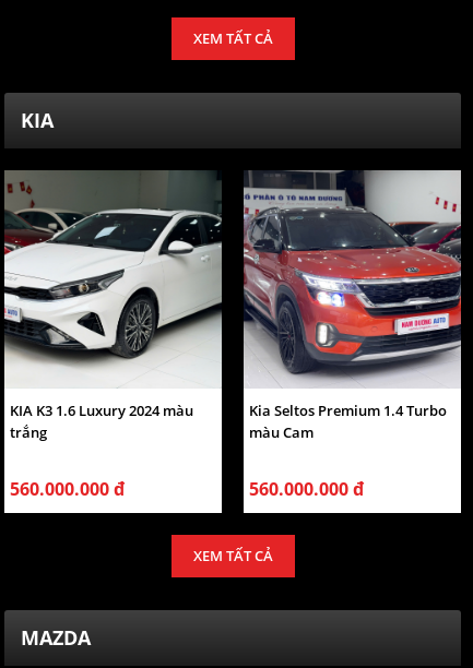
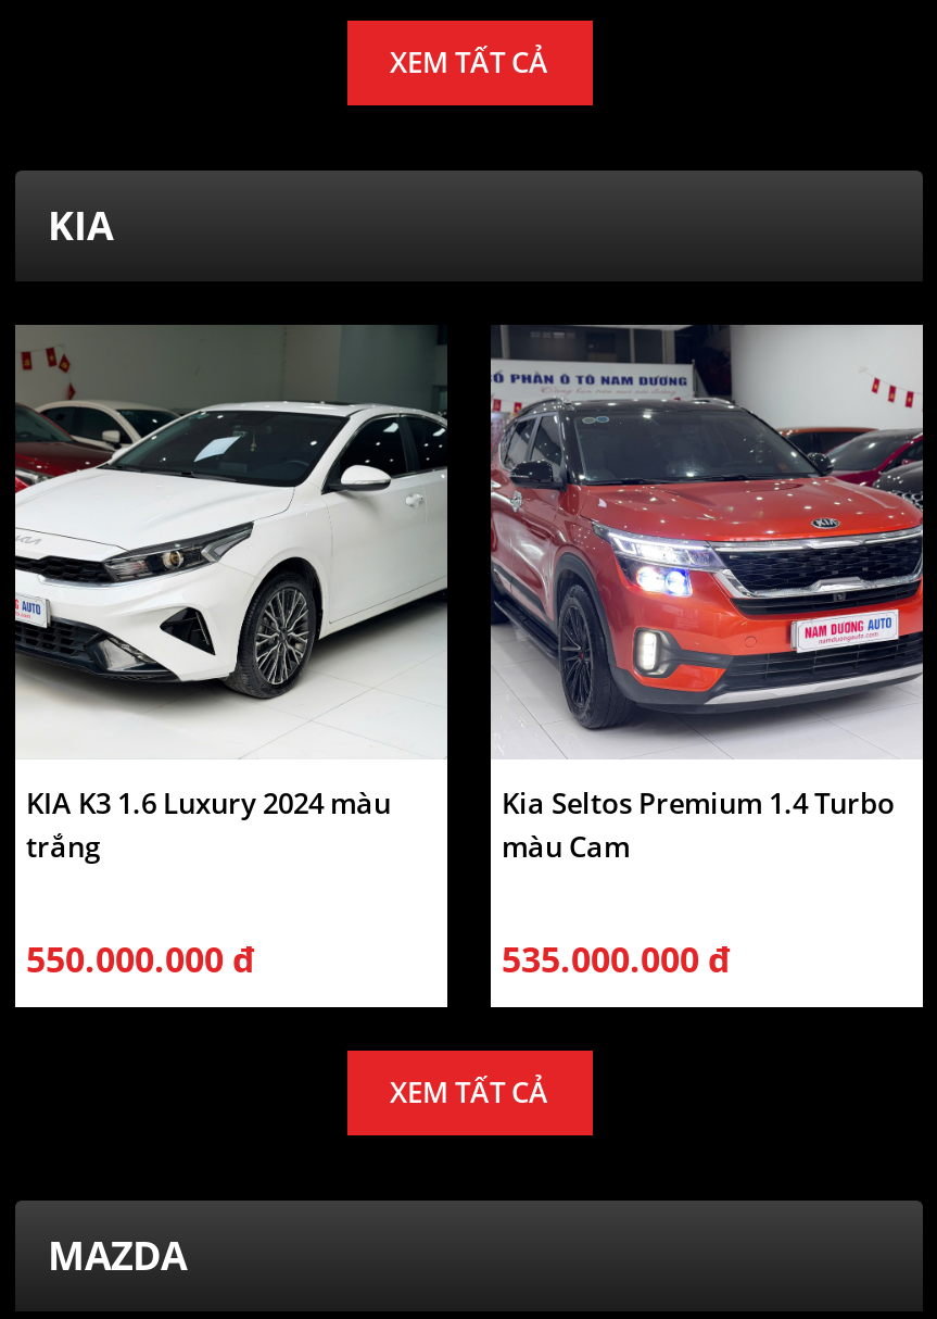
[10,477,125,501] 560.000.000 đ -> [26,935,254,983] 550.000.000 đ
[249,477,364,501] 560.000.000 đ -> [502,935,730,983] 535.000.000 đ

